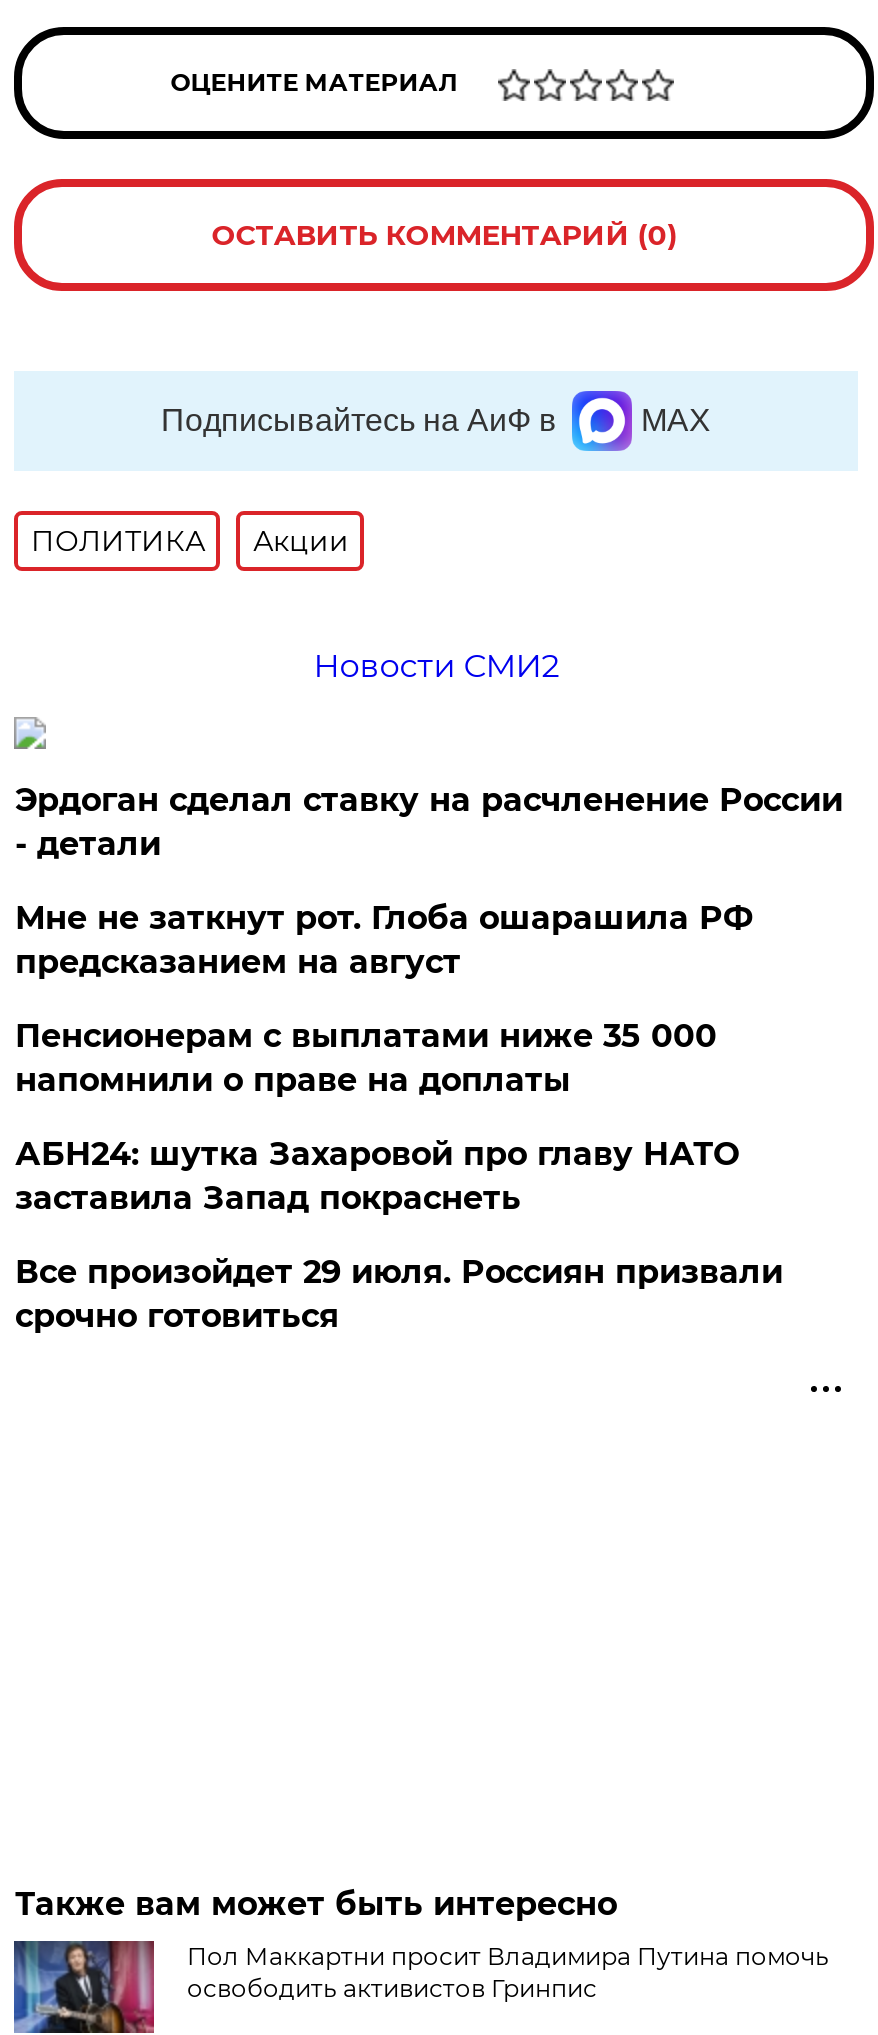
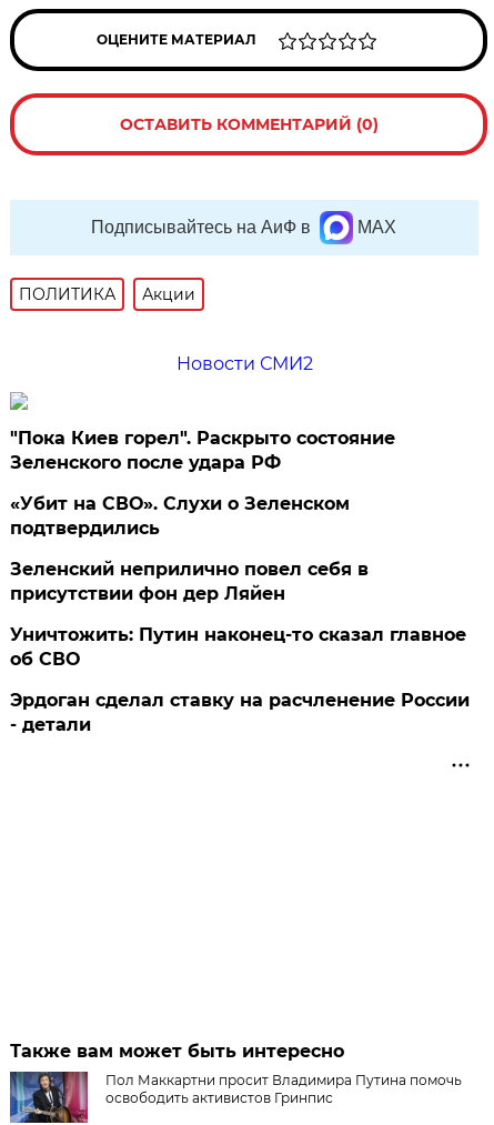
none -> [10,427,467,670] "Пока Киев горел". Раскрыто состояние | Зеленского после удара РФ | «Убит на СВО». Слухи о Зеленском | подтвердились | Зеленский неприлично повел cебя в | присутствии фон дер Ляйен | Уничтожить: Путин наконец-то сказал главное | об СВО
moved [15,781,843,863] -> [10,690,470,735]: Эрдоган сделал ставку на расчленение России | - детали
[15,899,783,1335] Мне не заткнут рот. Глоба ошарашила РФ | предсказанием на август | Пенсионерам с выплатами ниже 35 000 | напомнили о праве на доплаты | АБН24: шутка Захаровой про главу НАТО | заставила Запад покраснеть | Все произойдет 29 июля. Россиян призвали | срочно готовиться -> none

